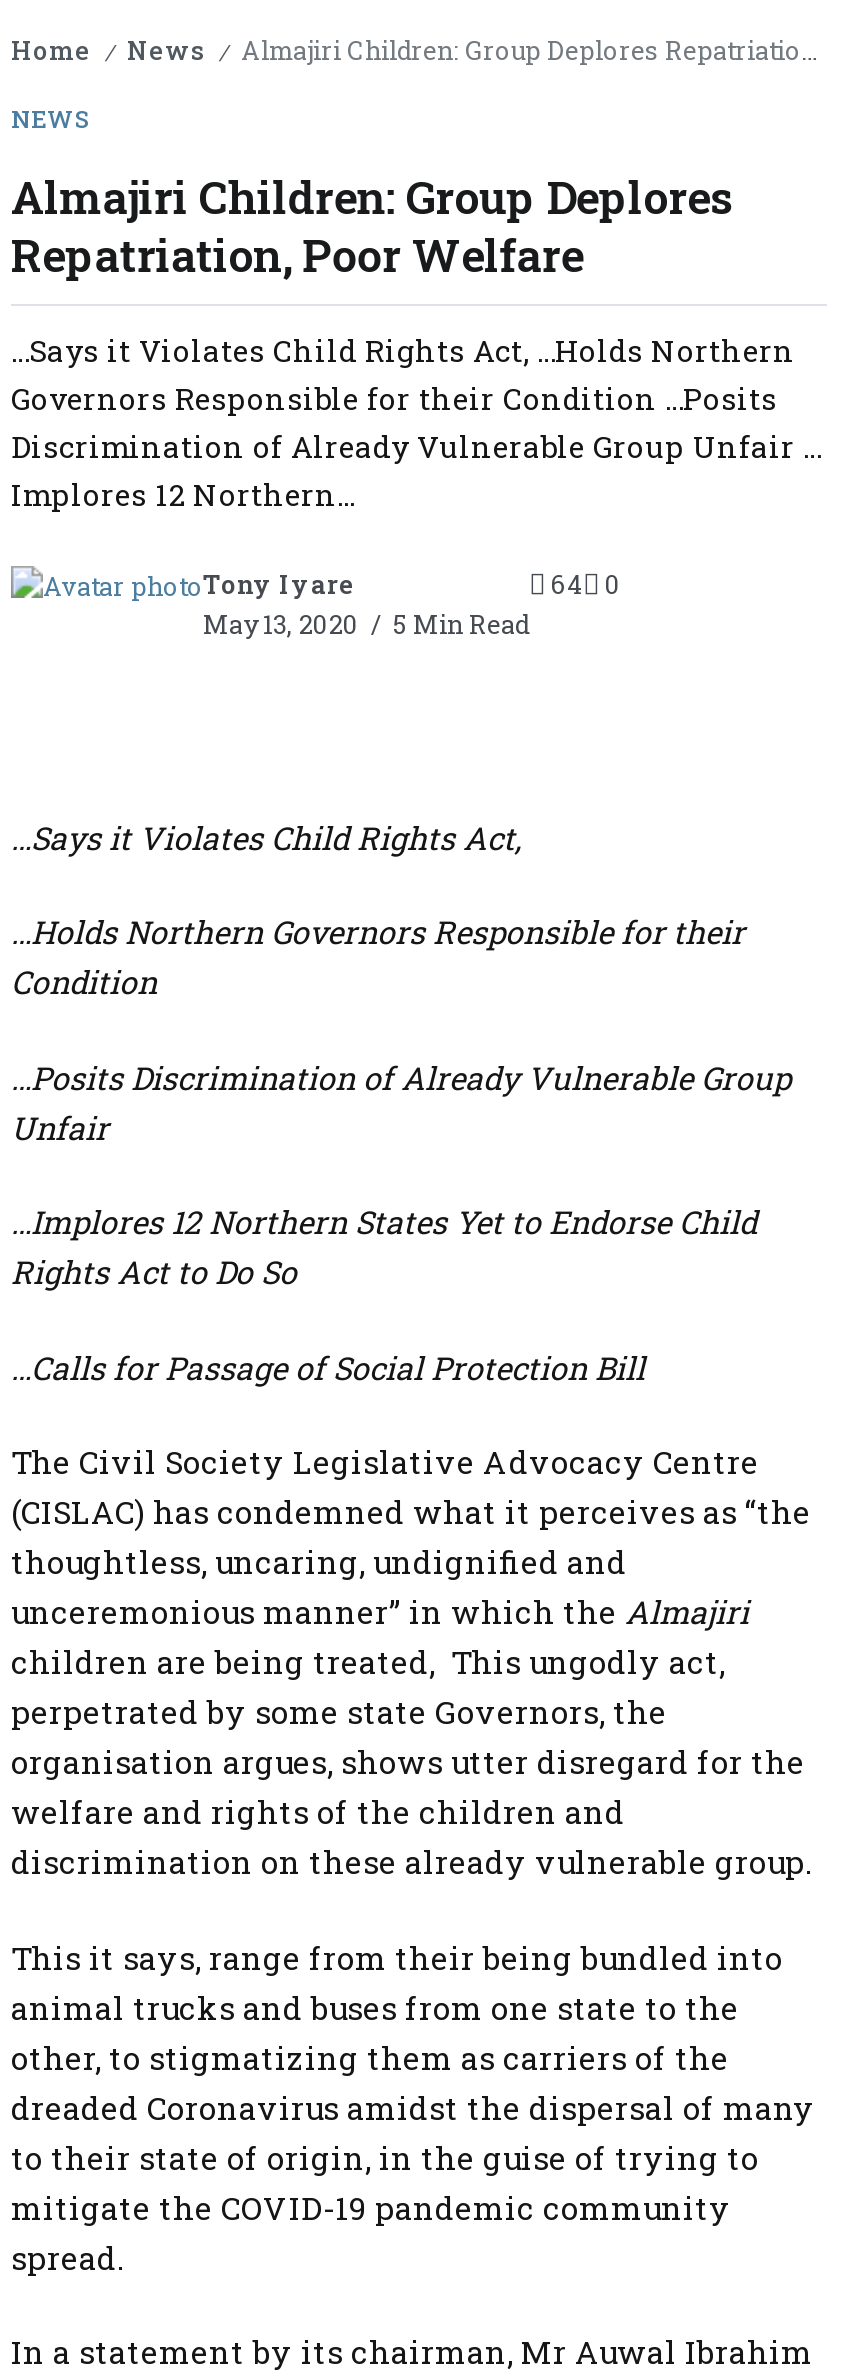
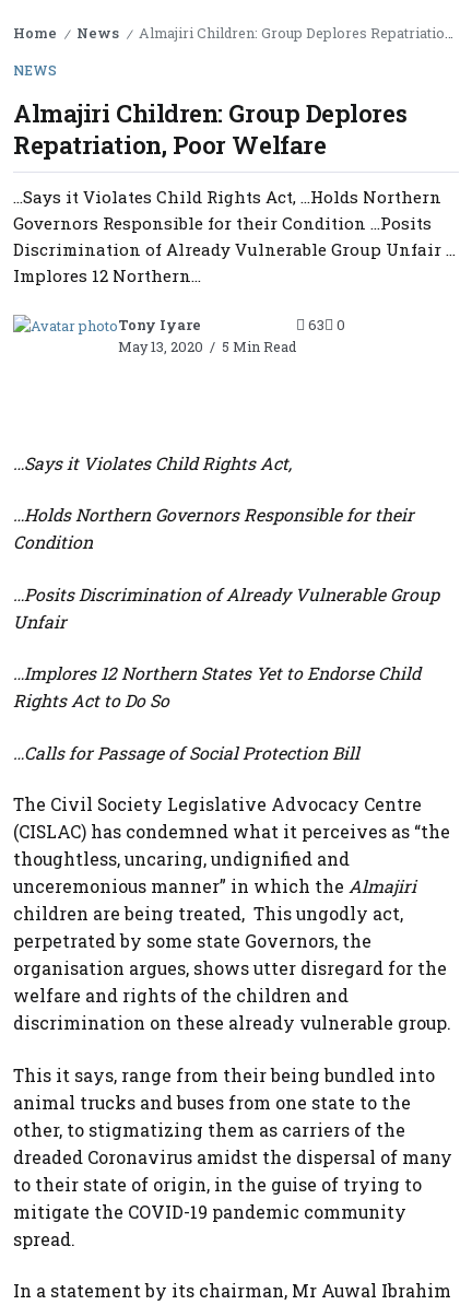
[551,567,621,599] 64 0 -> [308,315,345,333] 63 0

